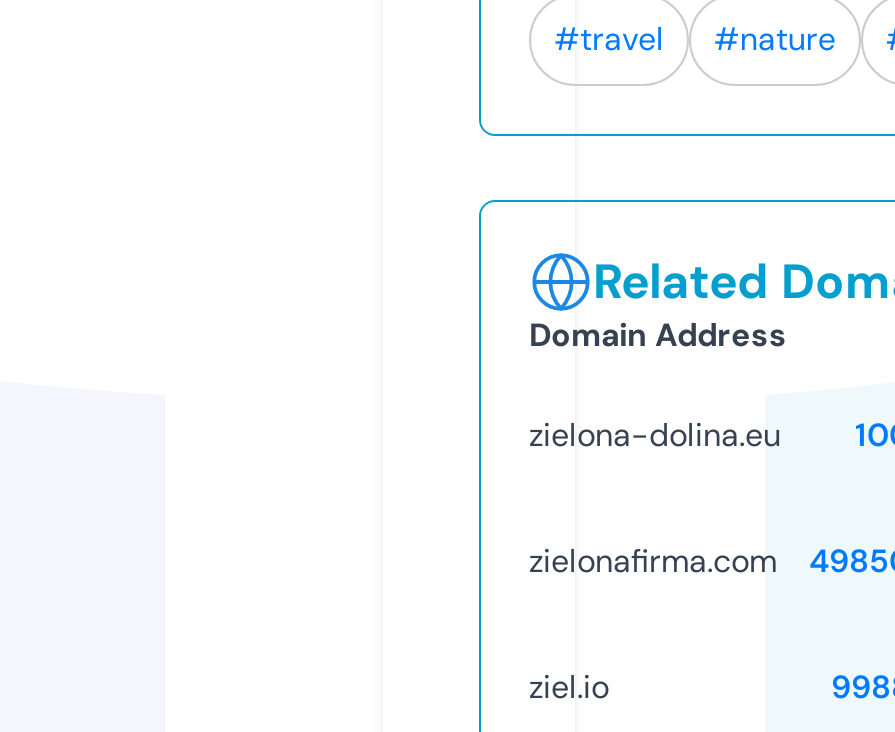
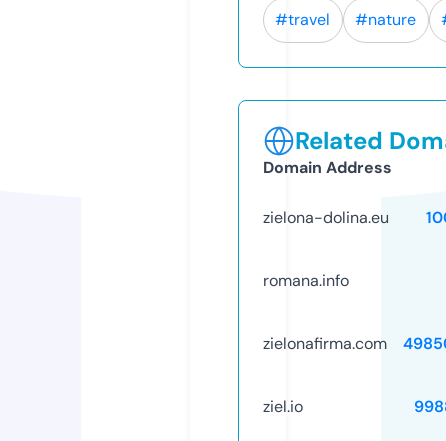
none -> [263,270,349,291] romana.info

